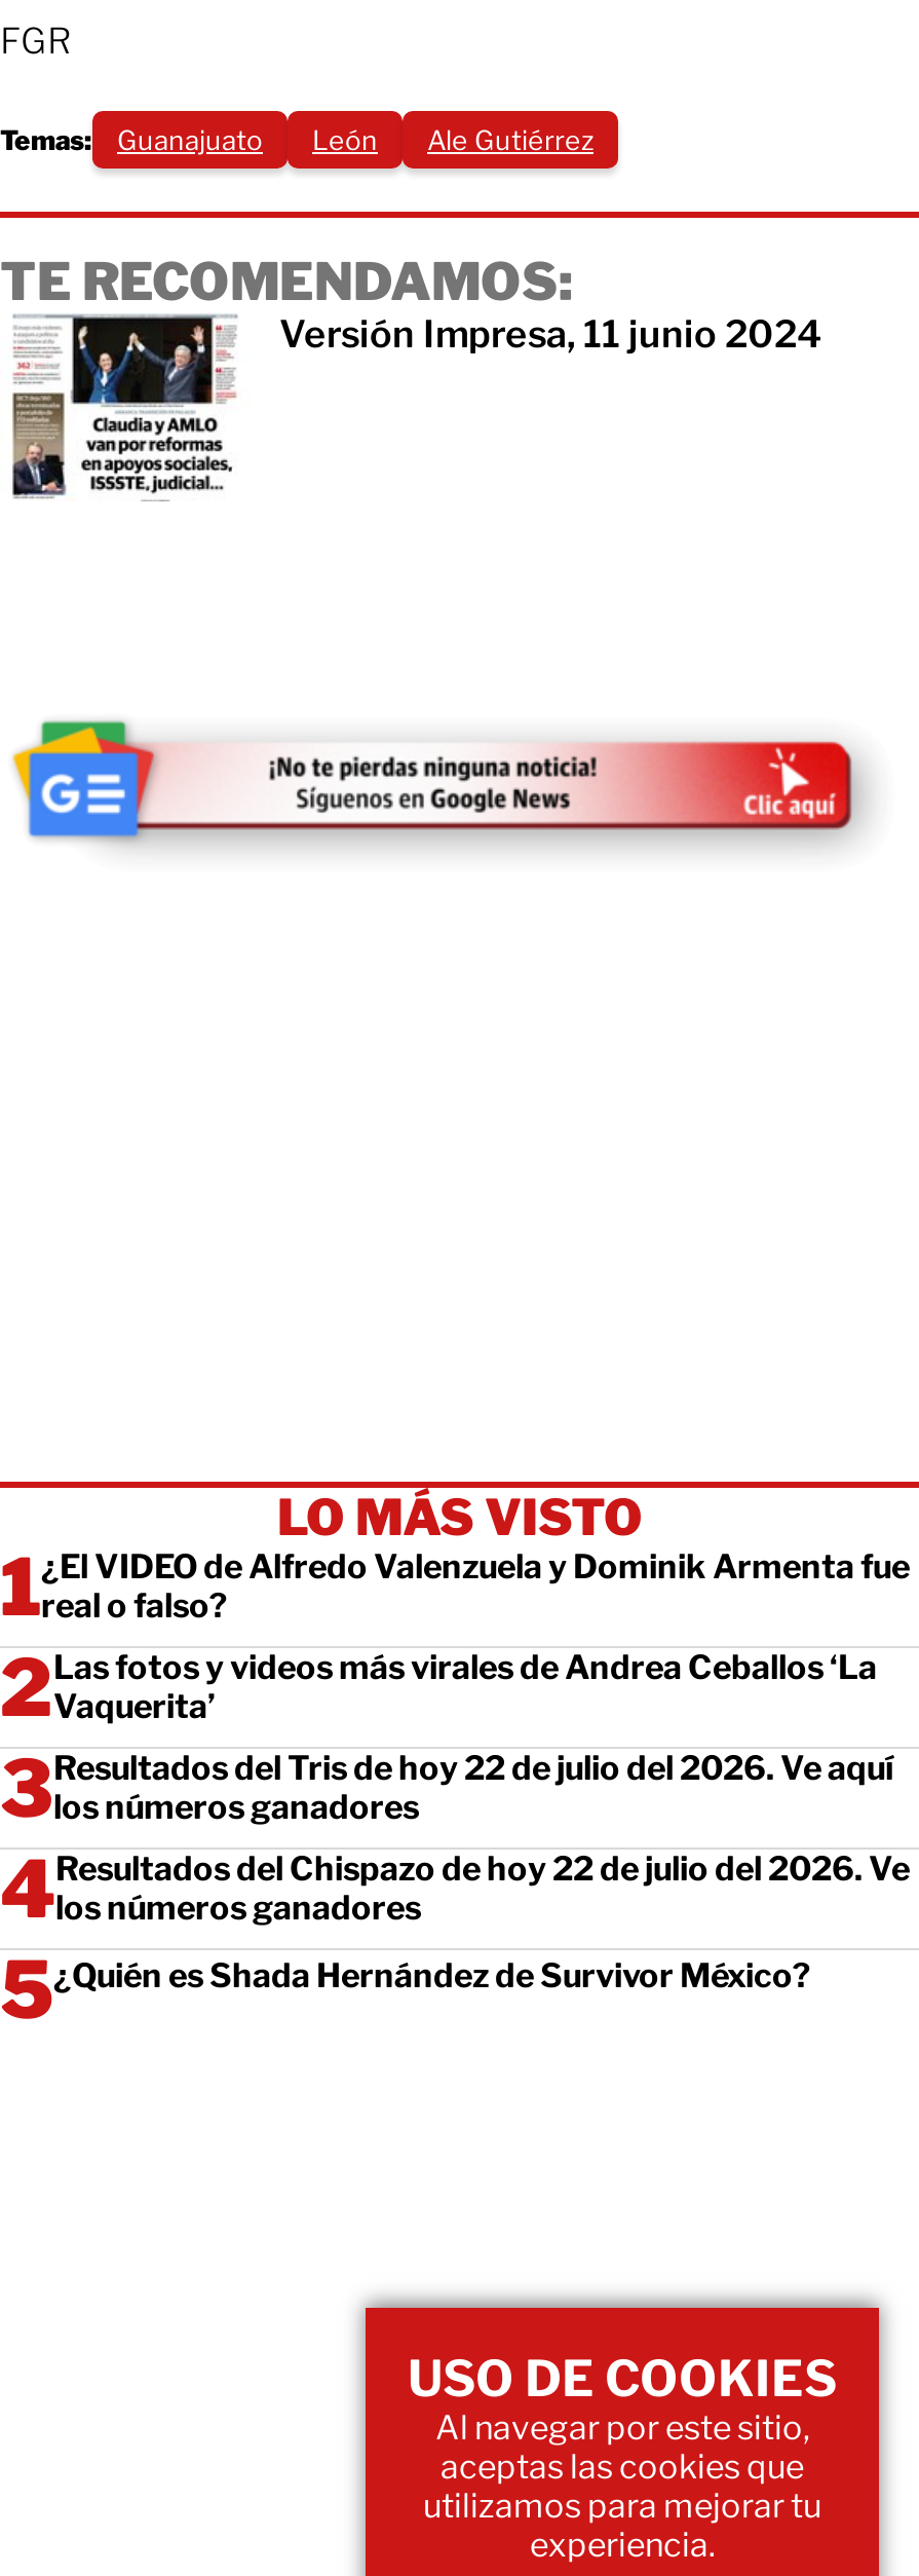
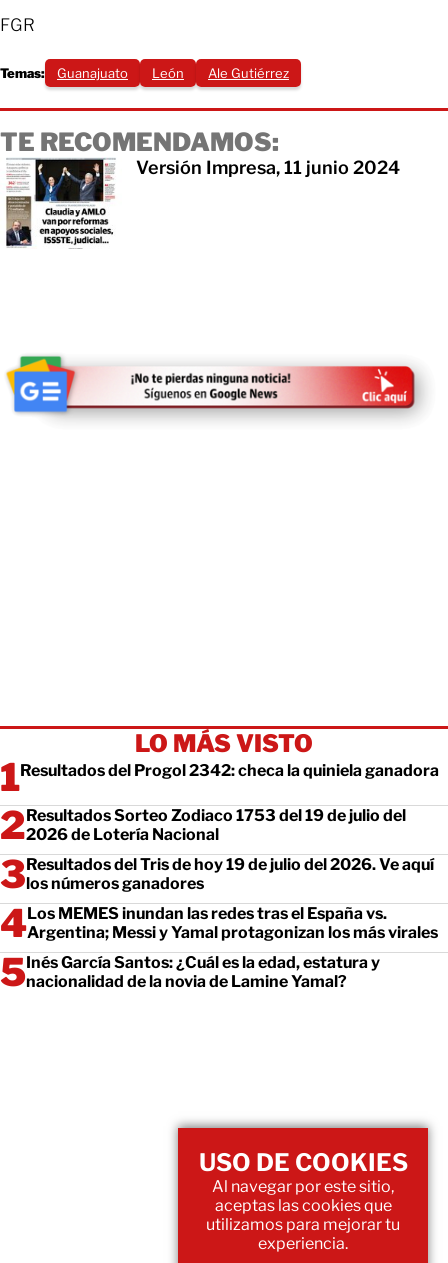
[41,1548,910,1626] ¿El VIDEO de Alfredo Valenzuela y Dominik Armenta fue | real o falso? -> [20,761,439,780] Resultados del Progol 2342: checa la quiniela ganadora
[53,1649,877,1727] Las fotos y videos más virales de Andrea Ceballos ‘La | Vaquerita’ -> [26,806,406,844] Resultados Sorteo Zodiaco 1753 del 19 de julio del | 2026 de Lotería Nacional
[53,1749,893,1789] Resultados del Tris de hoy 22 de julio del 2026. Ve aquí -> [26,855,434,874] Resultados del Tris de hoy 19 de julio del 2026. Ve aquí
[55,1850,910,1928] Resultados del Chispazo de hoy 22 de julio del 2026. Ve | los números ganadores -> [27,904,438,942] Los MEMES inundan las redes tras el España vs. | Argentina; Messi y Yamal protagonizan los más virales
[53,1957,811,1996] ¿Quién es Shada Hernández de Survivor México? -> [26,953,380,991] Inés García Santos: ¿Cuál es la edad, estatura y | nacionalidad de la novia de Lamine Yamal?

